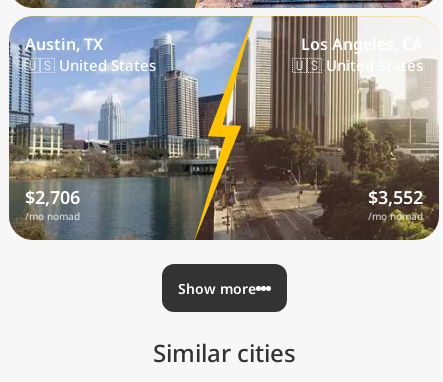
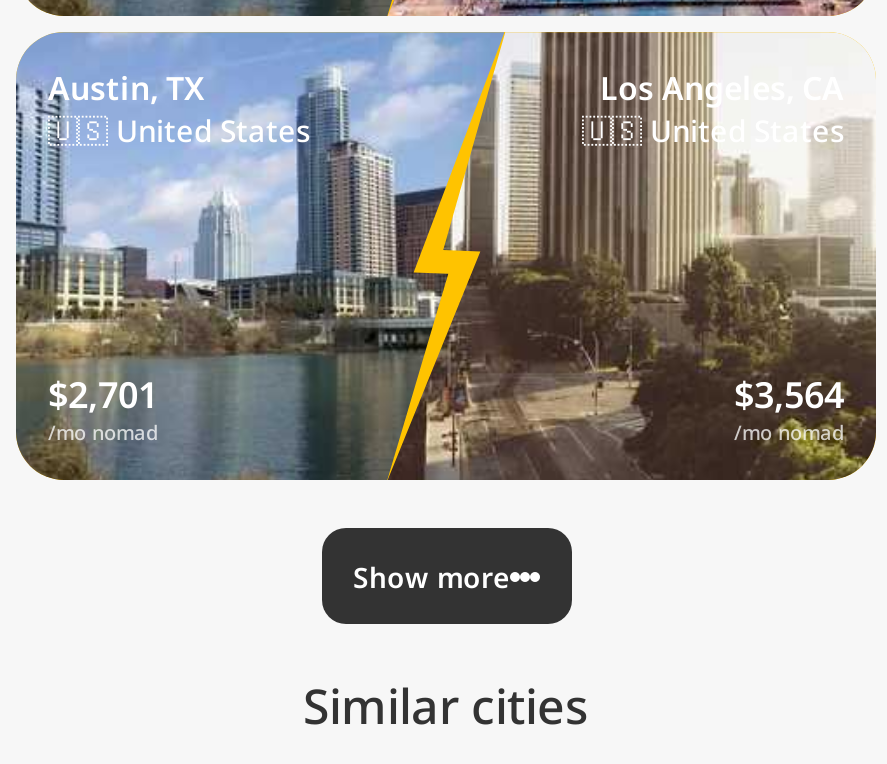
[25,185,80,209] $2,706 -> [48,370,158,418] $2,701
[368,185,423,209] $3,552 -> [734,370,844,418] $3,564

